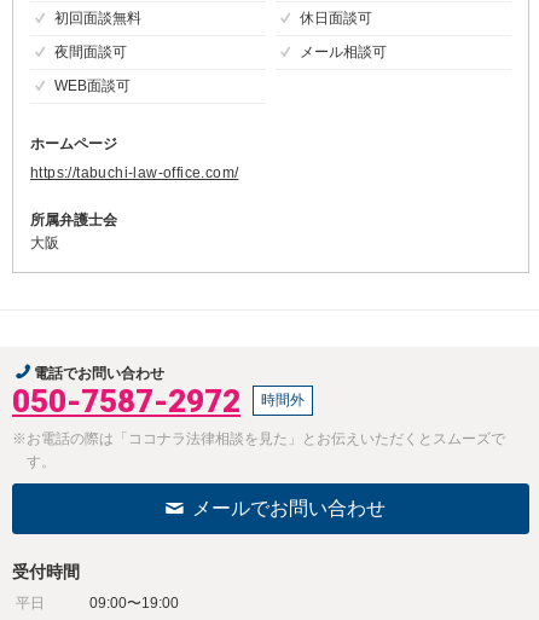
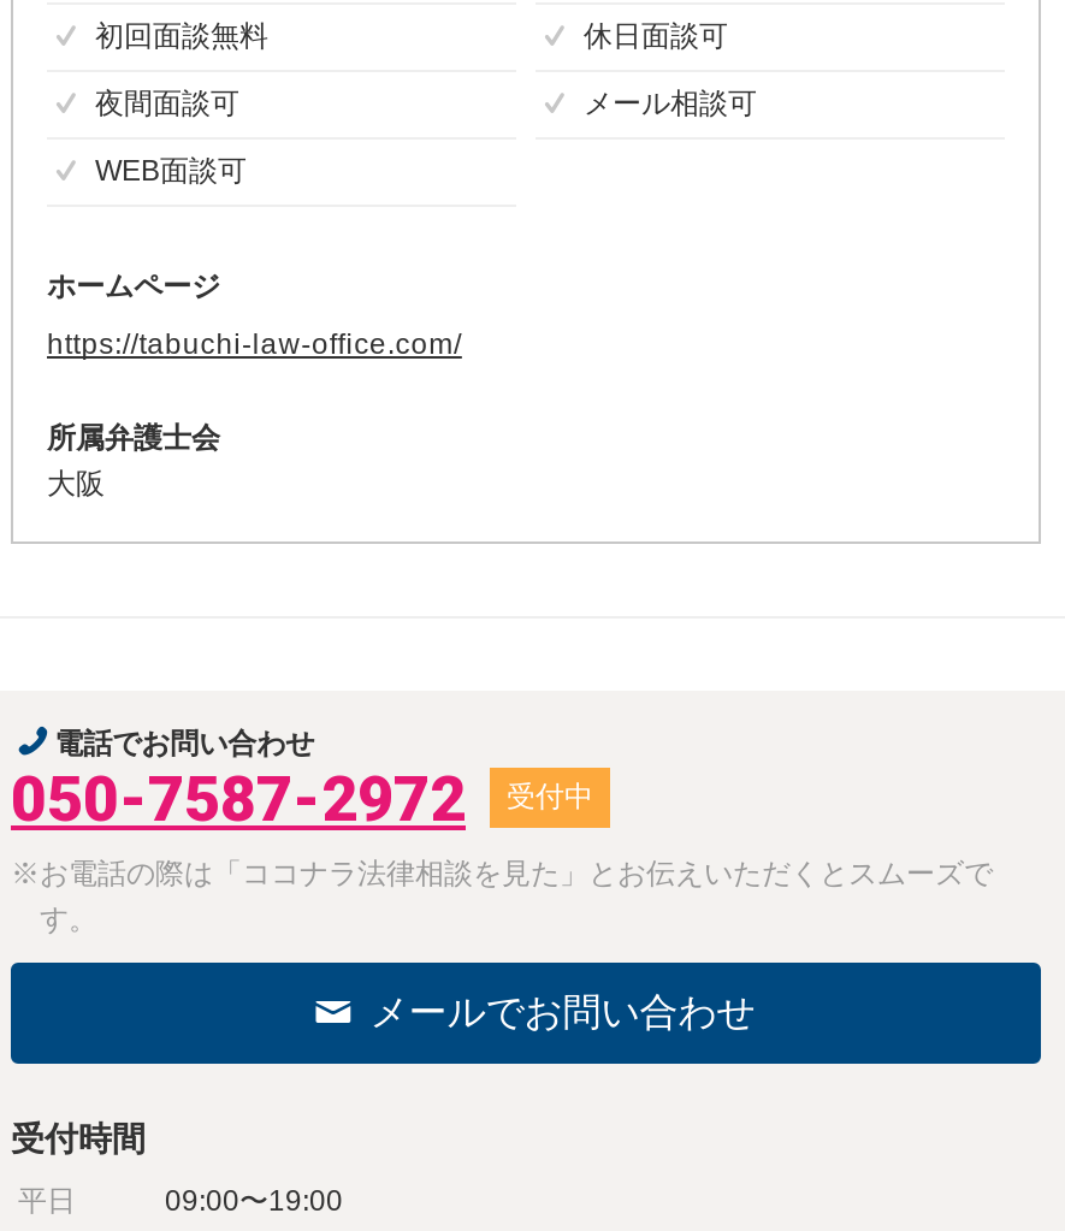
[261,392,305,409] 時間外 -> [507,781,593,815] 受付中

